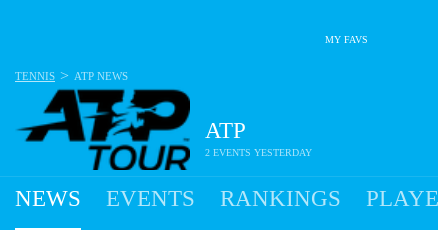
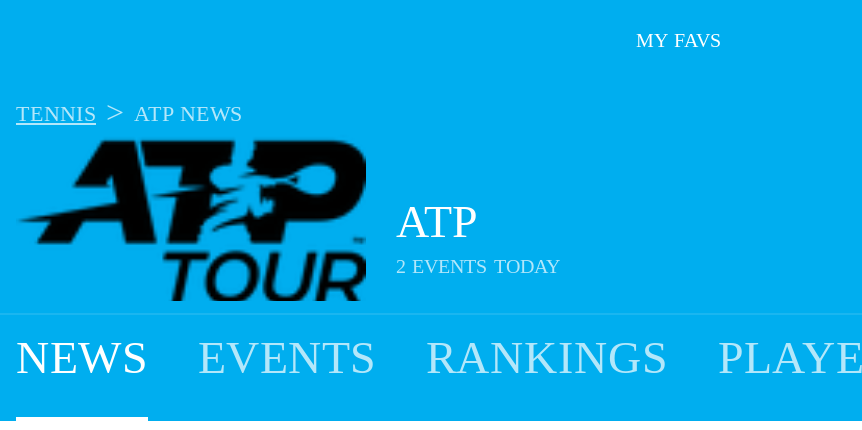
[205,146,312,157] 2 EVENTS YESTERDAY -> [396,254,560,276] 2 EVENTS TODAY

